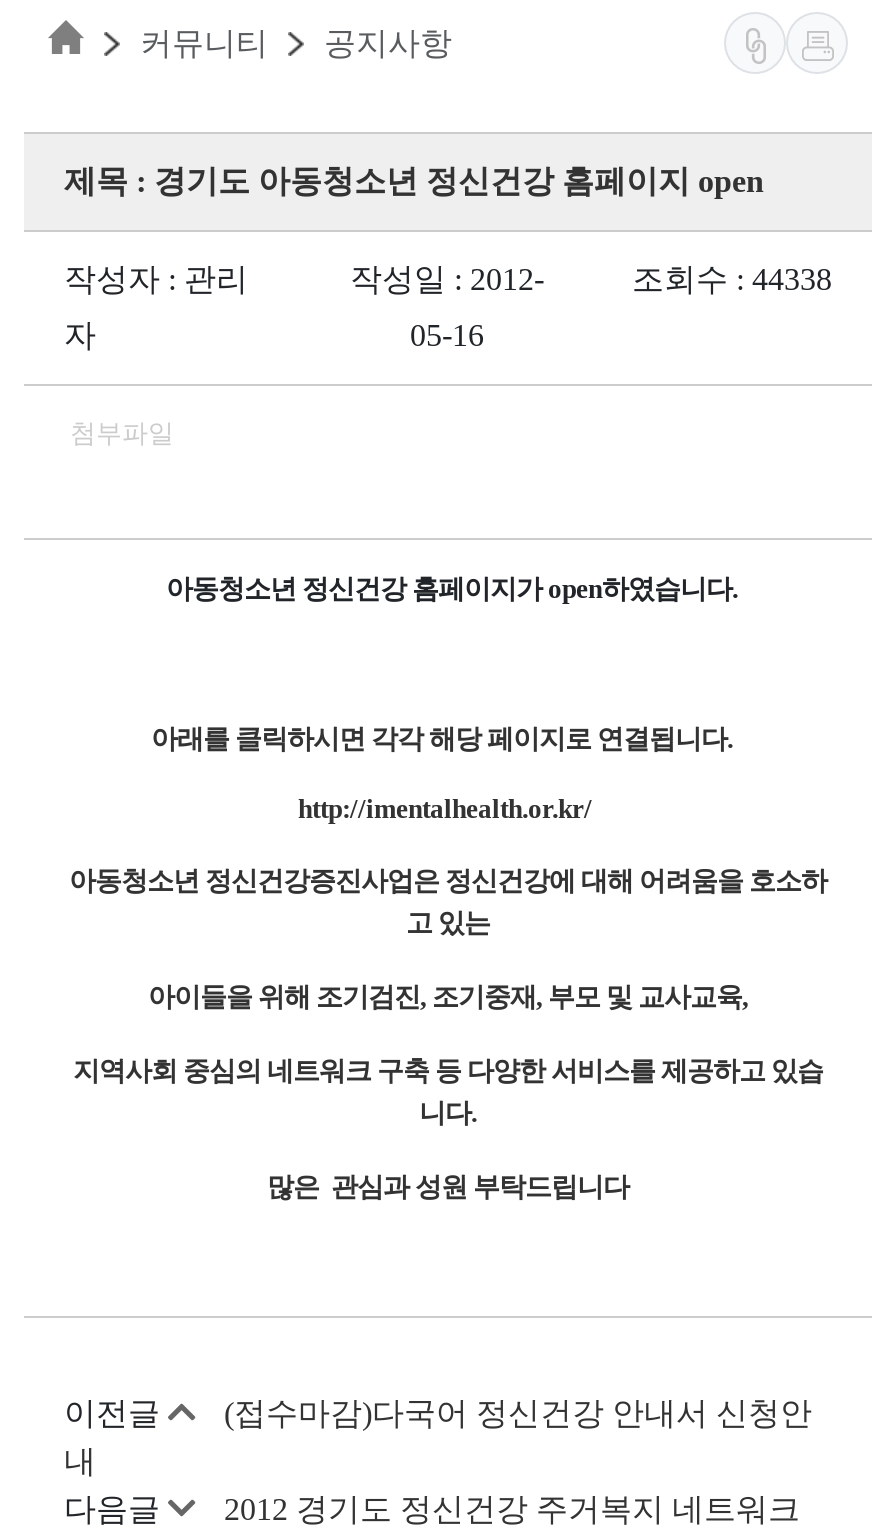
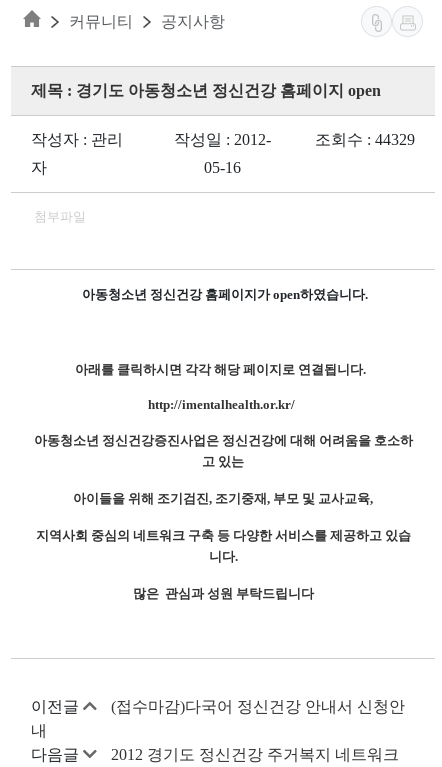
[632,262,832,296] 조회수 : 44338 -> [315,131,415,148] 조회수 : 44329

